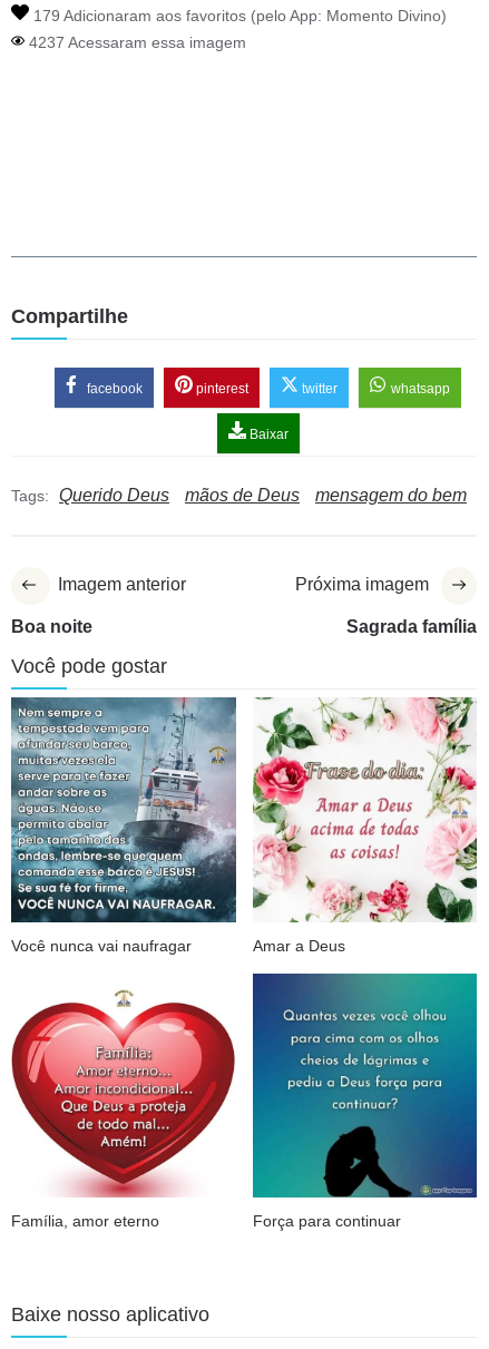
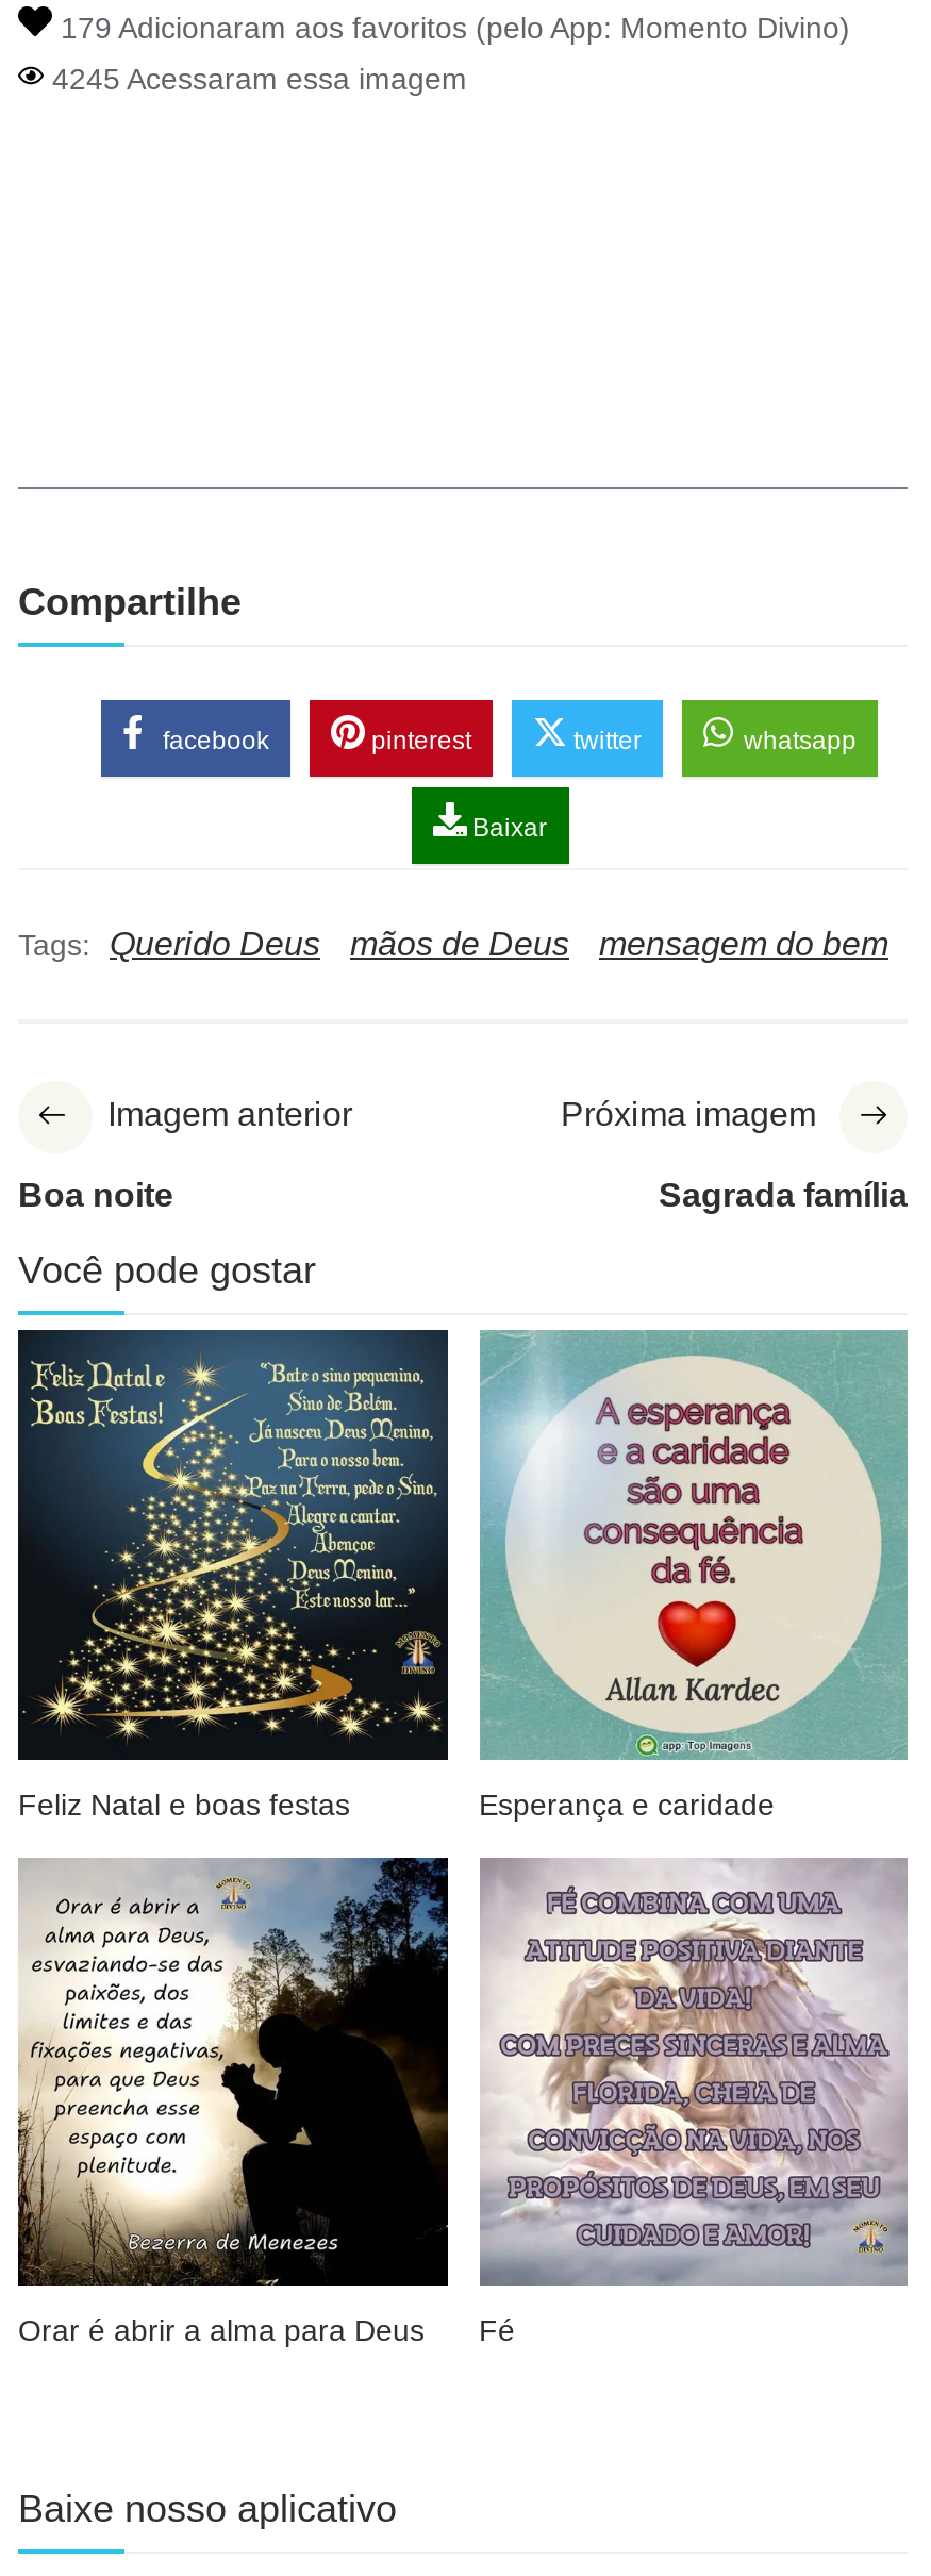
[25,34,246,51] 4237 Acessaram essa imagem -> [44,62,467,96] 4245 Acessaram essa imagem
[10,696,345,954] [image] | Você nunca vai naufragar | Amar a Deus -> [16,1328,775,1821] [image] | Feliz Natal e boas festas | Esperança e caridade
[252,696,478,923] [image] -> [478,1328,910,1762] [image]
[11,974,400,1230] [image] | Família, amor eterno | Força para continuar -> [16,1856,515,2348] [image] | Orar é abrir a alma para Deus | Fé
[252,972,478,1199] [image] -> [478,1858,908,2288] [image]

